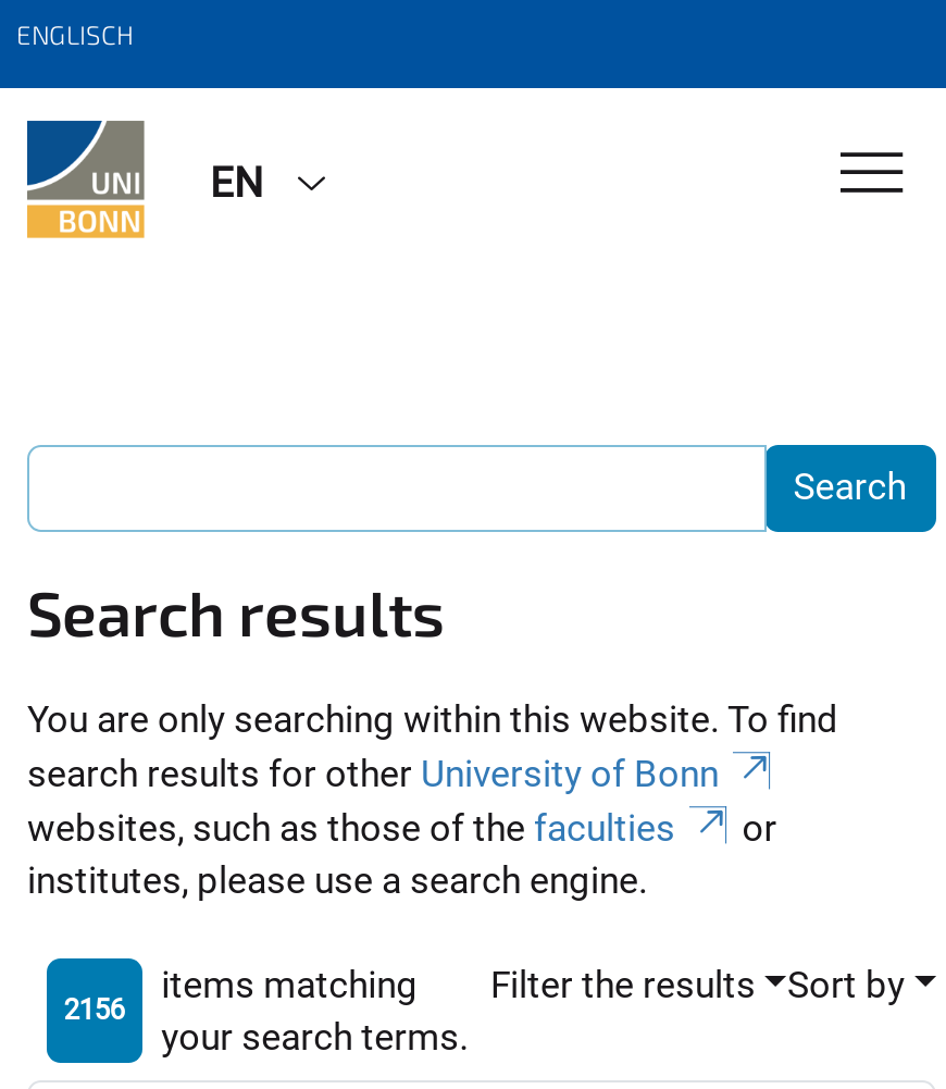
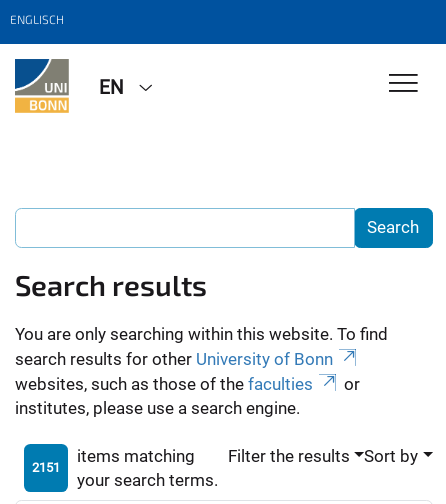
[64,993,125,1025] 2156 -> [32,460,60,475] 2151

